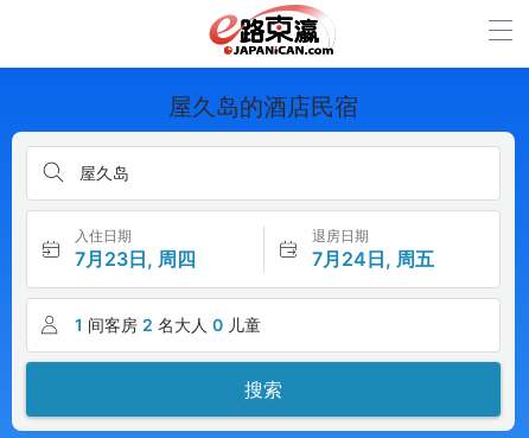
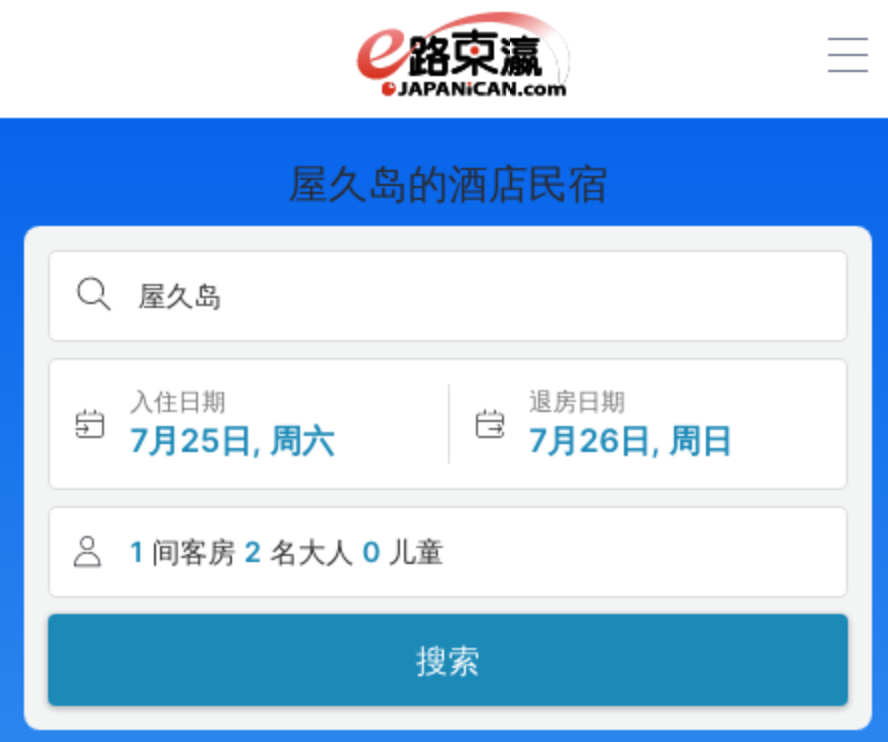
[75,247,196,271] 7月23日, 周四 -> [130,420,334,460] 7月25日, 周六
[311,247,434,271] 7月24日, 周五 -> [529,420,733,460] 7月26日, 周日

